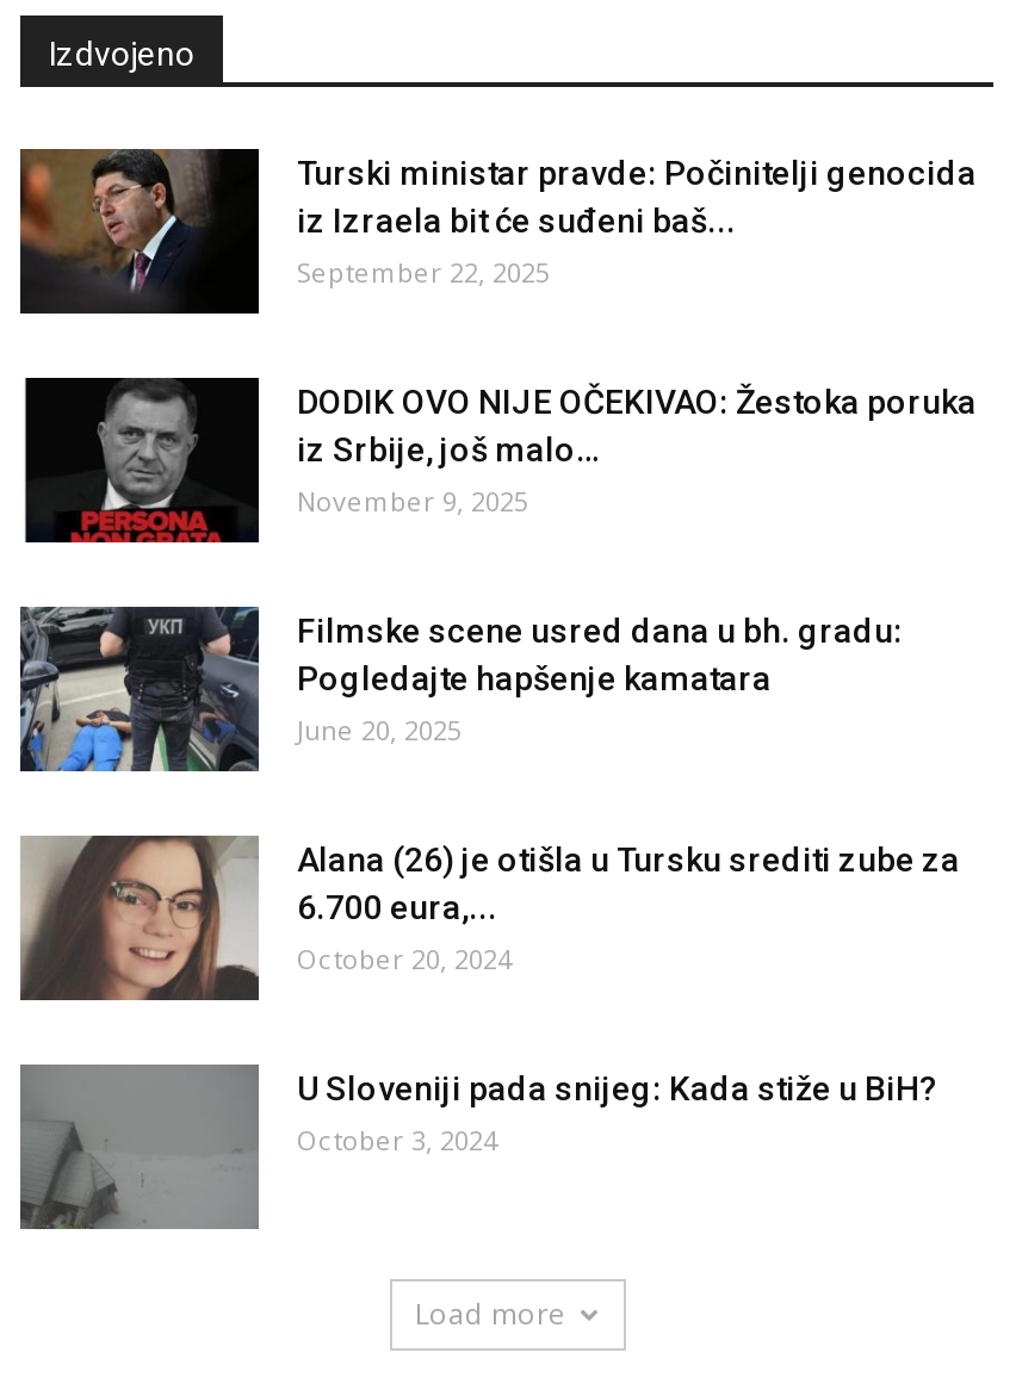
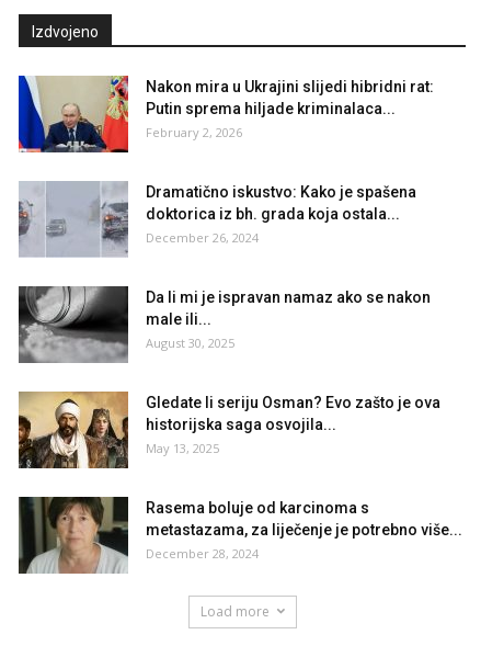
[18,145,977,317] [image] | Turski ministar pravde: Počinitelji genocida | iz Izraela bit će suđeni baš... | September 22, 2025 -> [18,75,434,154] [image] | Nakon mira u Ukrajini slijedi hibridni rat: | Putin sprema hiljade kriminalaca... | February 2, 2026
[20,374,977,544] [image] | DODIK OVO NIJE OČEKIVAO: Žestoka poruka | iz Srbije, još malo… | November 9, 2025 -> [18,180,416,258] [image] | Dramatično iskustvo: Kako je spašena | doktorica iz bh. grada koja ostala... | December 26, 2024
[20,606,903,772] [image] | Filmske scene usred dana u bh. gradu: | Pogledajte hapšenje kamatara | June 20, 2025 -> [19,285,431,363] [image] | Da li mi je ispravan namaz ako se nakon | male ili... | August 30, 2025
[20,834,960,1004] [image] | Alana (26) je otišla u Tursku srediti zube za | 6.700 eura,... | October 20, 2024 -> [19,392,440,469] [image] | Gledate li seriju Osman? Evo zašto je ova | historijska saga osvojila... | May 13, 2025
[20,1066,938,1233] [image] | U Sloveniji pada snijeg: Kada stiže u BiH? | October 3, 2024 -> [19,497,462,575] [image] | Rasema boluje od karcinoma s | metastazama, za liječenje je potrebno više... | December 28, 2024

